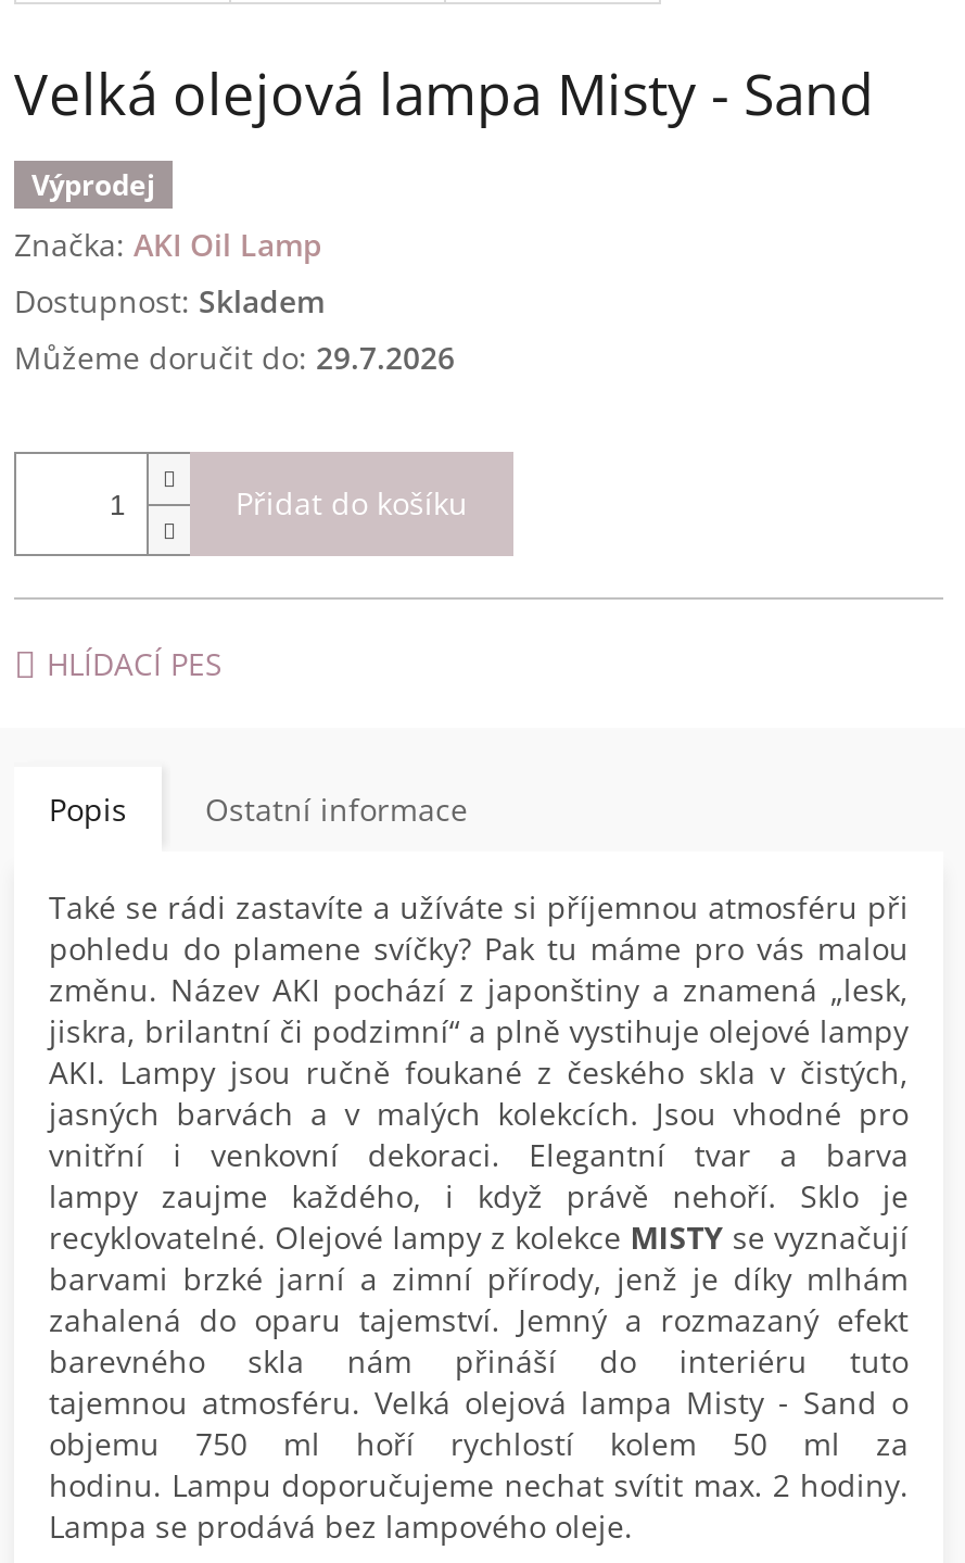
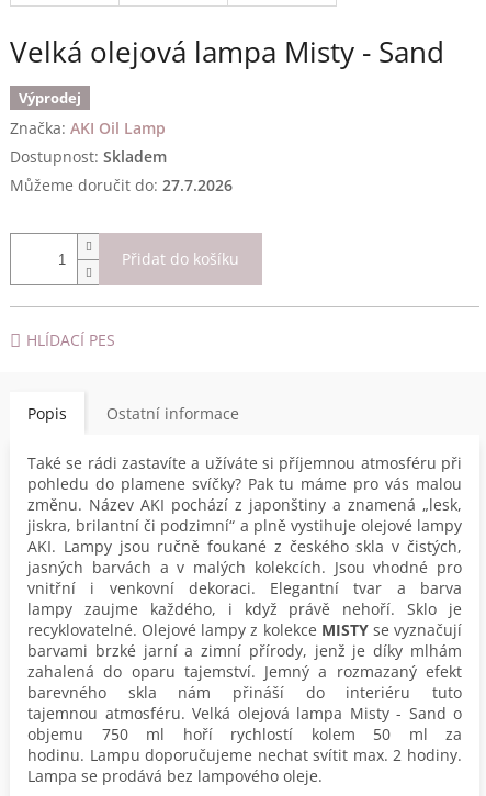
[14,338,455,379] Můžeme doručit do: 29.7.2026 -> [10,175,233,196] Můžeme doručit do: 27.7.2026

